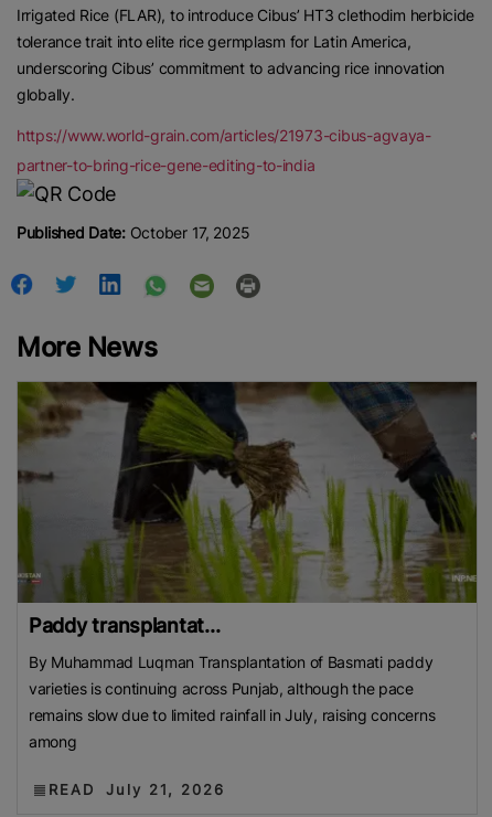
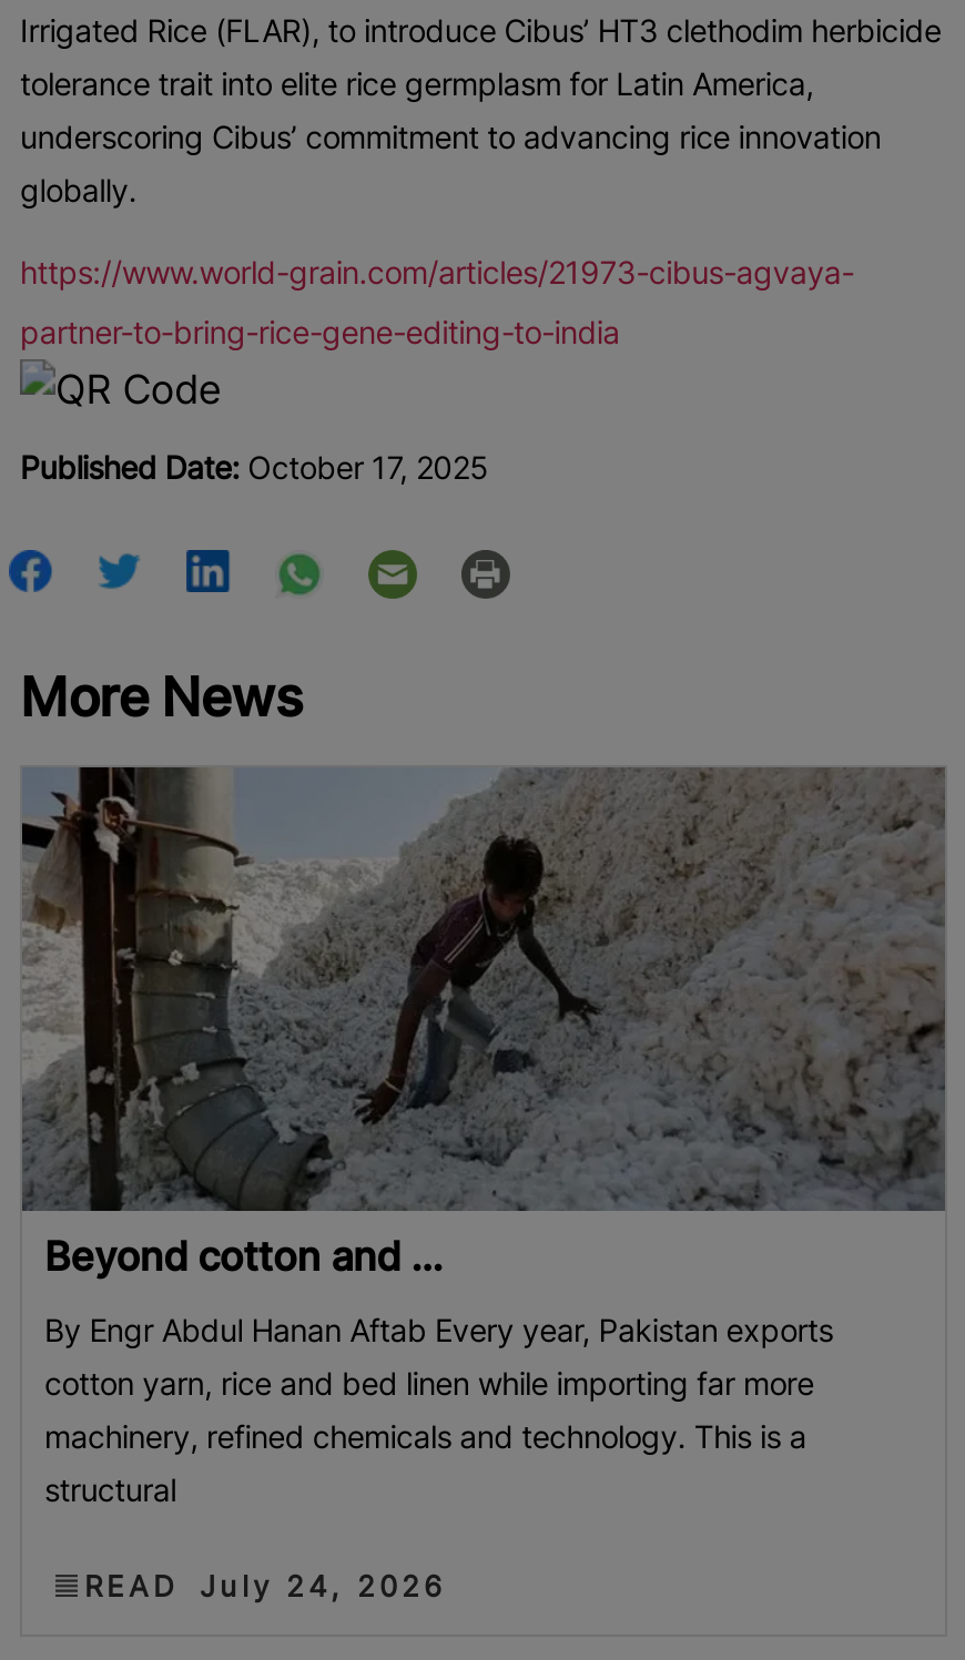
[17,381,478,637] [image] | Paddy transplantat... -> [20,764,947,1279] [image] | Beyond cotton and ...
[29,653,435,751] By Muhammad Luqman Transplantation of Basmati paddy | varieties is continuing across Punjab, although the pace | remains slow due to limited rainfall in July, raising concerns | among -> [44,1310,833,1508] By Engr Abdul Hanan Aftab Every year, Pakistan exports | cotton yarn, rice and bed linen while importing far more | machinery, refined chemicals and technology. This is a | structural
[49,781,225,799] READ July 21, 2026 -> [84,1568,446,1603] READ July 24, 2026

